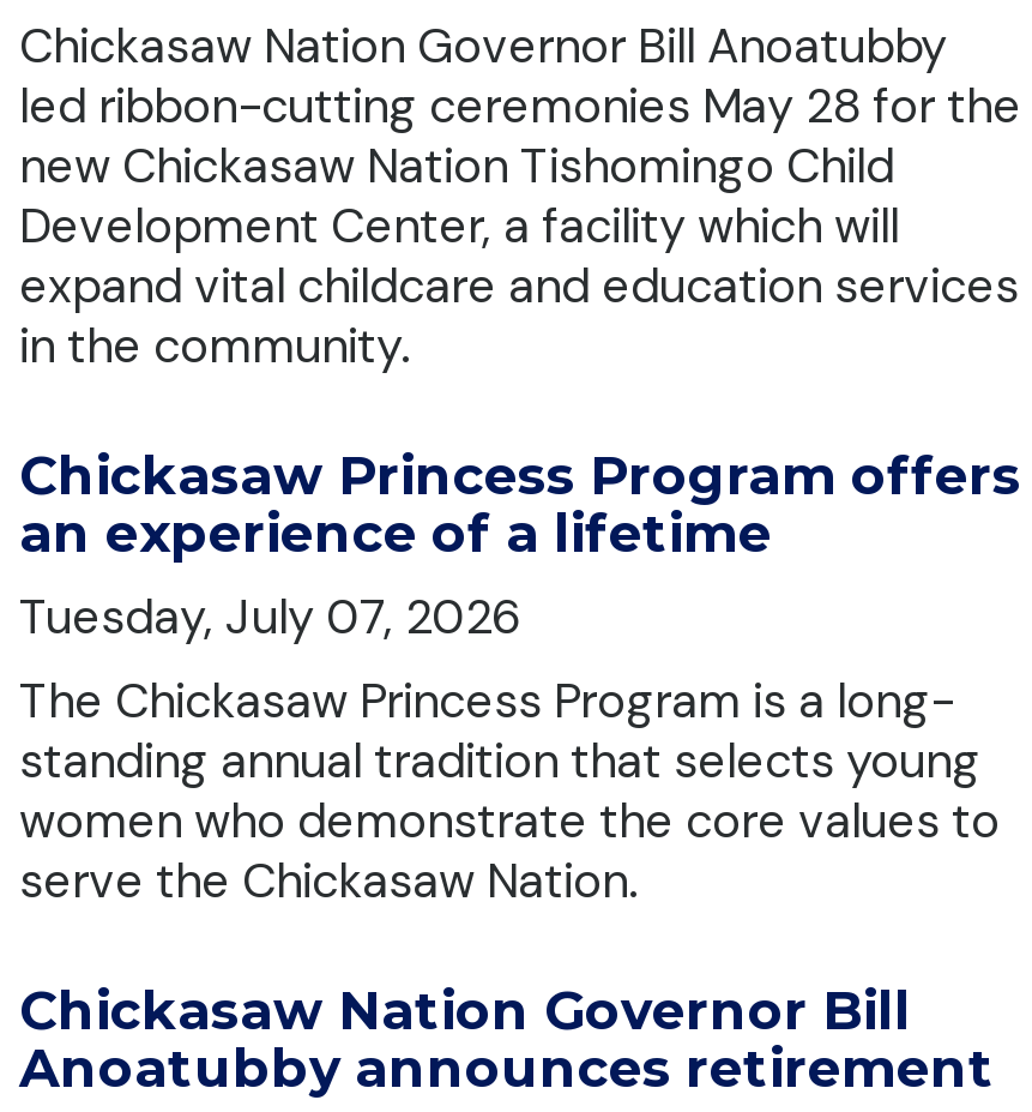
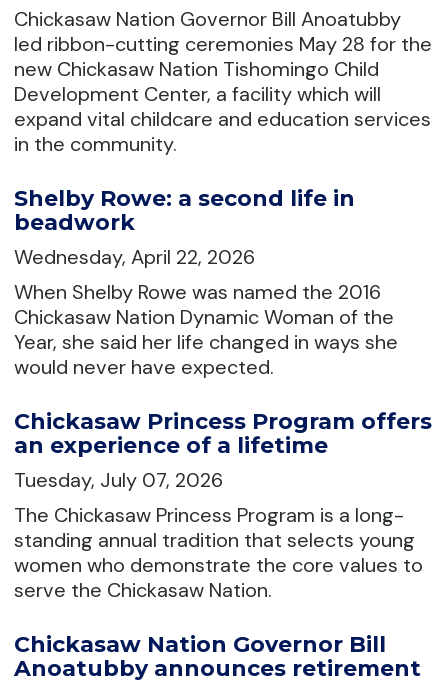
none -> [14,185,398,380] Shelby Rowe: a second life in | beadwork | Wednesday, April 22, 2026 | When Shelby Rowe was named the 2016 | Chickasaw Nation Dynamic Woman of the | Year, she said her life changed in ways she | would never have expected.

